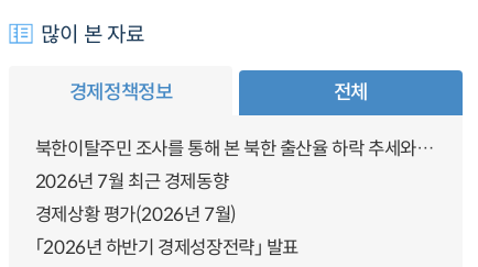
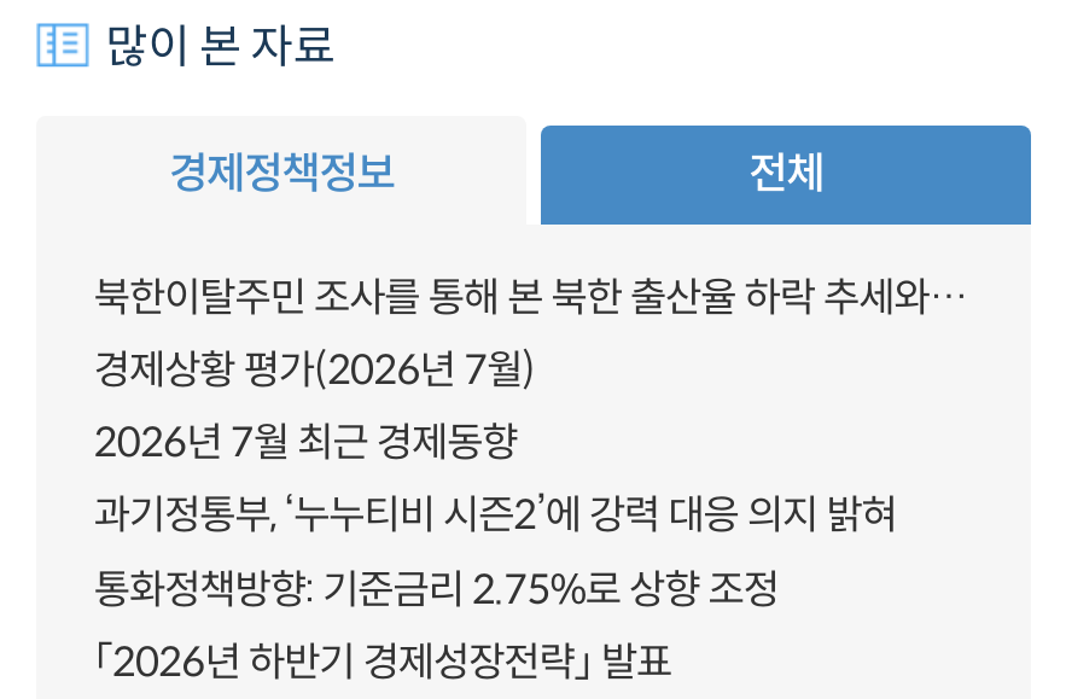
none -> [94,491,897,615] 과기정통부, ‘누누티비 시즌2’에 강력 대응 의지 밝혀 | 통화정책방향: 기준금리 2.75%로 상향 조정
moved [35,203,236,227] -> [94,345,535,396]: 경제상황 평가(2026년 7월)

